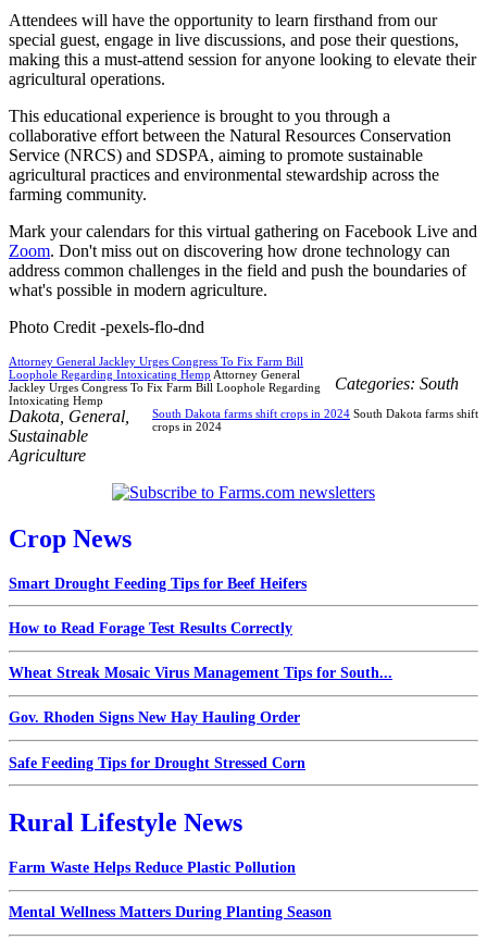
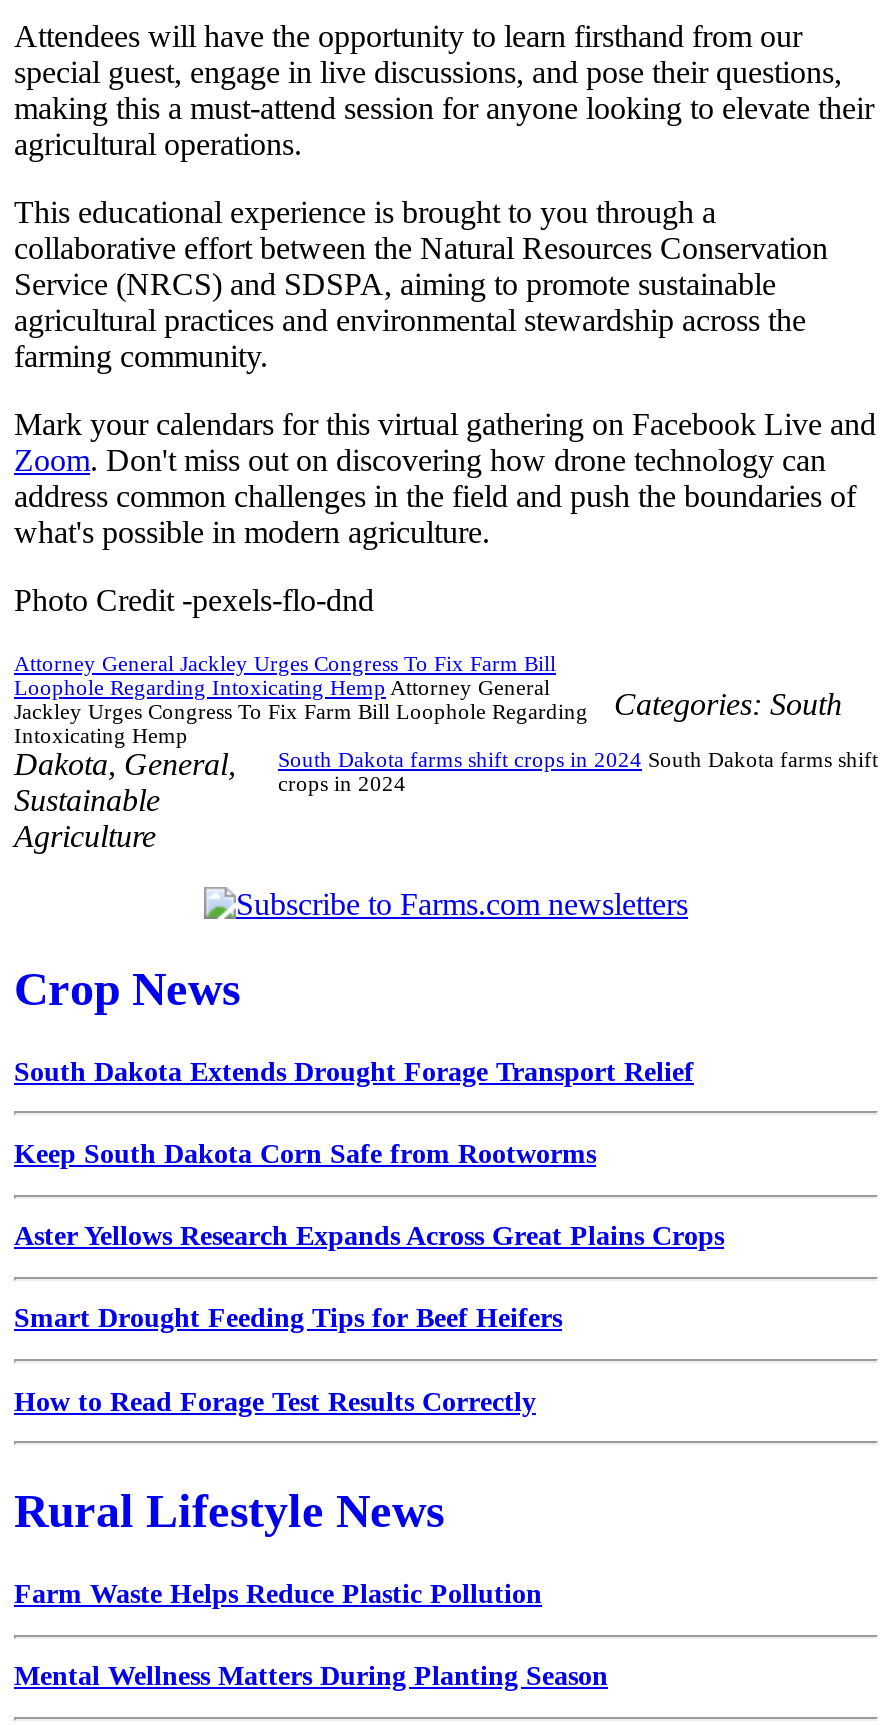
none -> [14,1056,724,1251] South Dakota Extends Drought Forage Transport Relief | Keep South Dakota Corn Safe from Rootworms | Aster Yellows Research Expands Across Great Plains Crops
moved [9,575,307,636] -> [14,1304,562,1416]: Smart Drought Feeding Tips for Beef Heifers | How to Read Forage Test Results Correctly
[9,665,392,771] Wheat Streak Mosaic Virus Management Tips for South... | Gov. Rhoden Signs New Hay Hauling Order | Safe Feeding Tips for Drought Stressed Corn -> none

